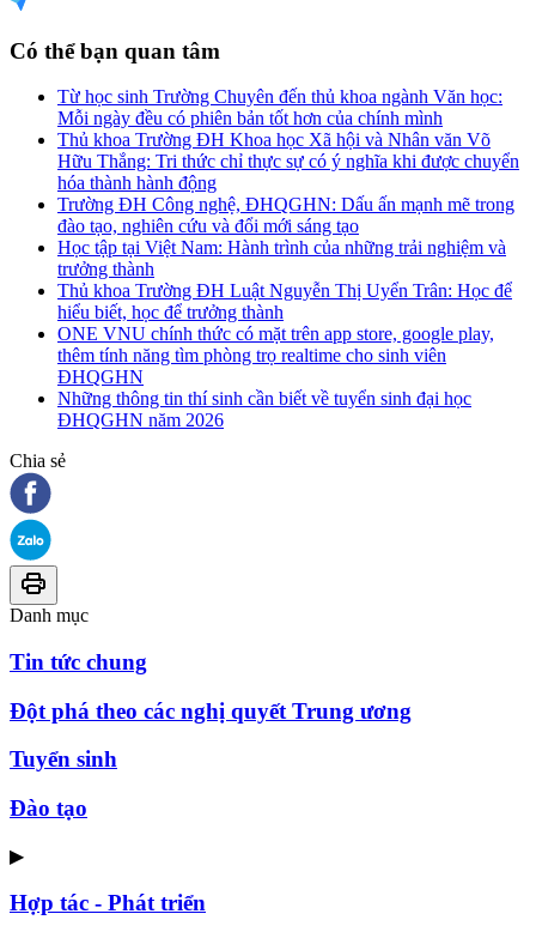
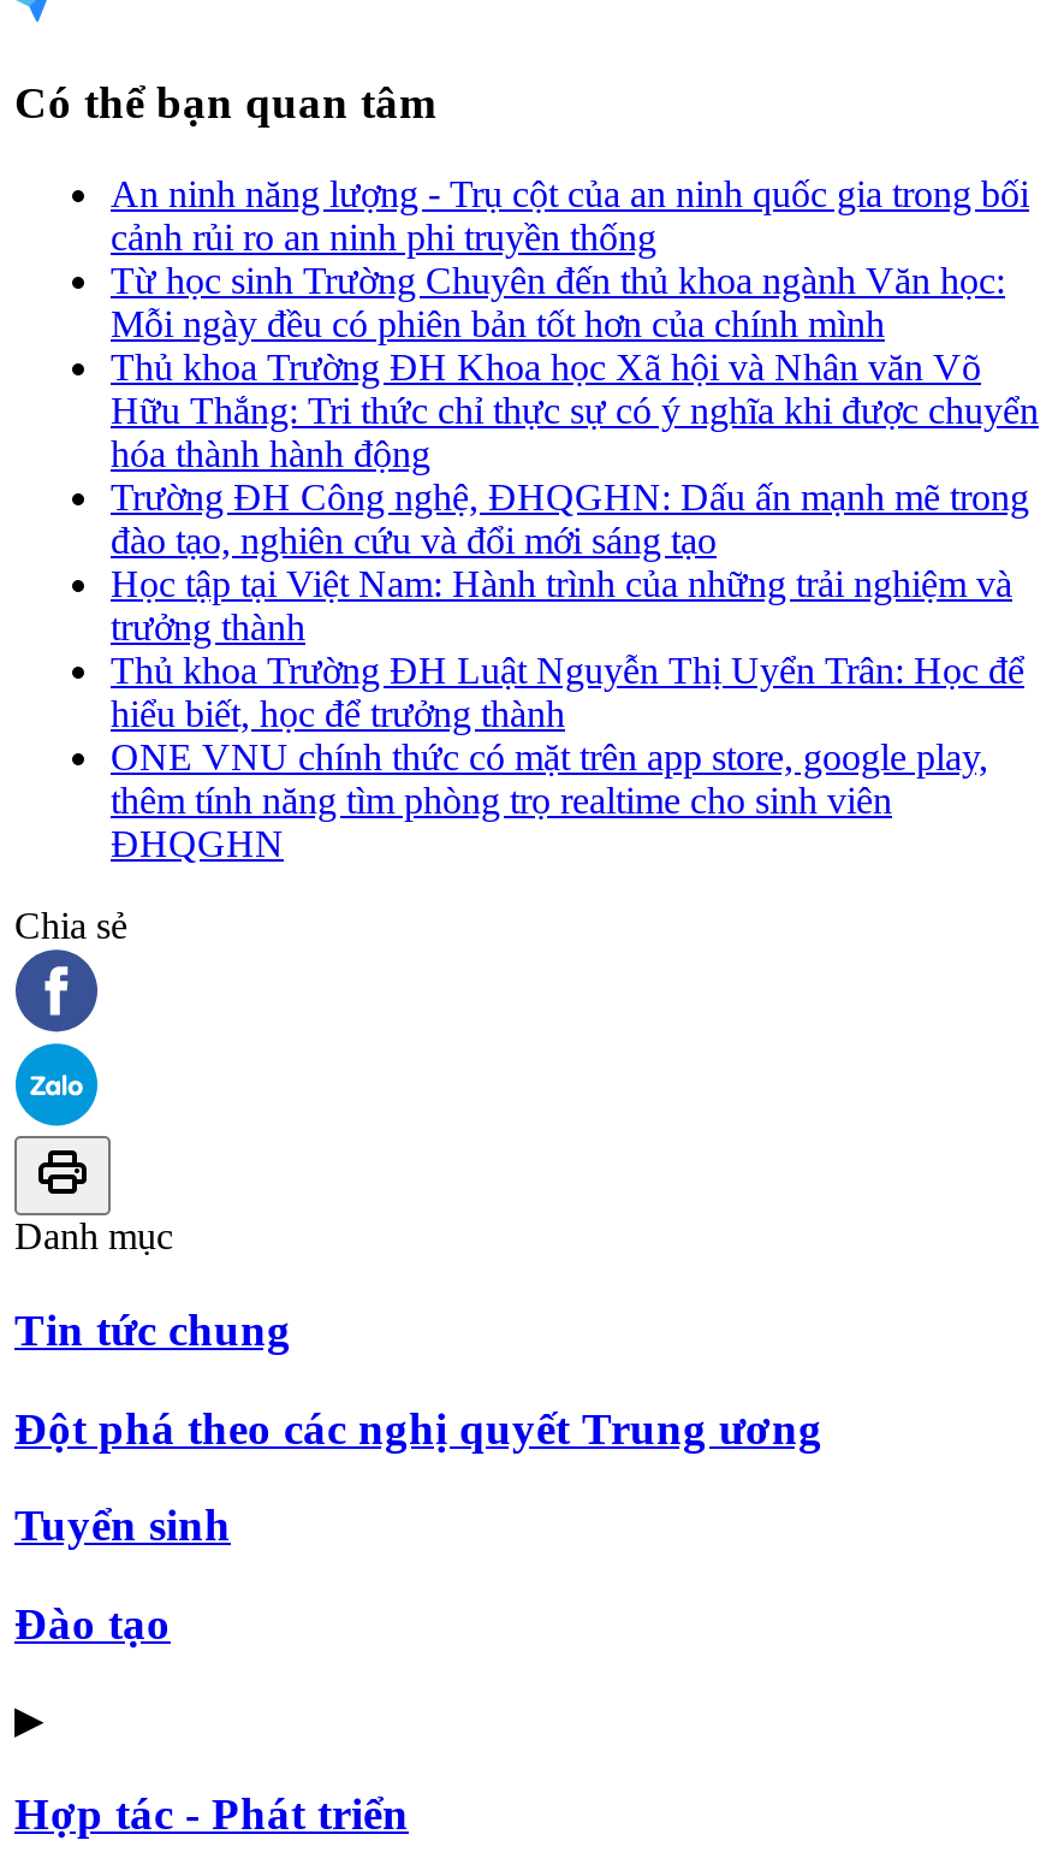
none -> [111,174,1029,258] An ninh năng lượng - Trụ cột của an ninh quốc gia trong bối | cảnh rủi ro an ninh phi truyền thống
moved [57,86,519,387] -> [111,260,1039,864]: Từ học sinh Trường Chuyên đến thủ khoa ngành Văn học: | Mỗi ngày đều có phiên bản tốt hơn của chính mình | Thủ khoa Trường ĐH Khoa học Xã hội và Nhân văn Võ | ... | thêm tính năng tìm phòng trọ realtime cho sinh viên | ĐHQGHN
[57,388,471,430] Những thông tin thí sinh cần biết về tuyển sinh đại học | ĐHQGHN năm 2026 -> none

